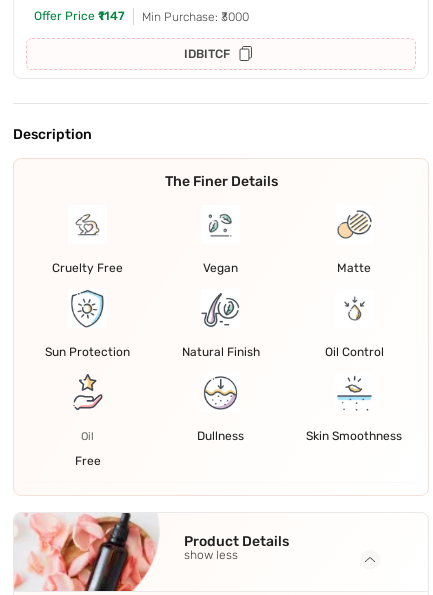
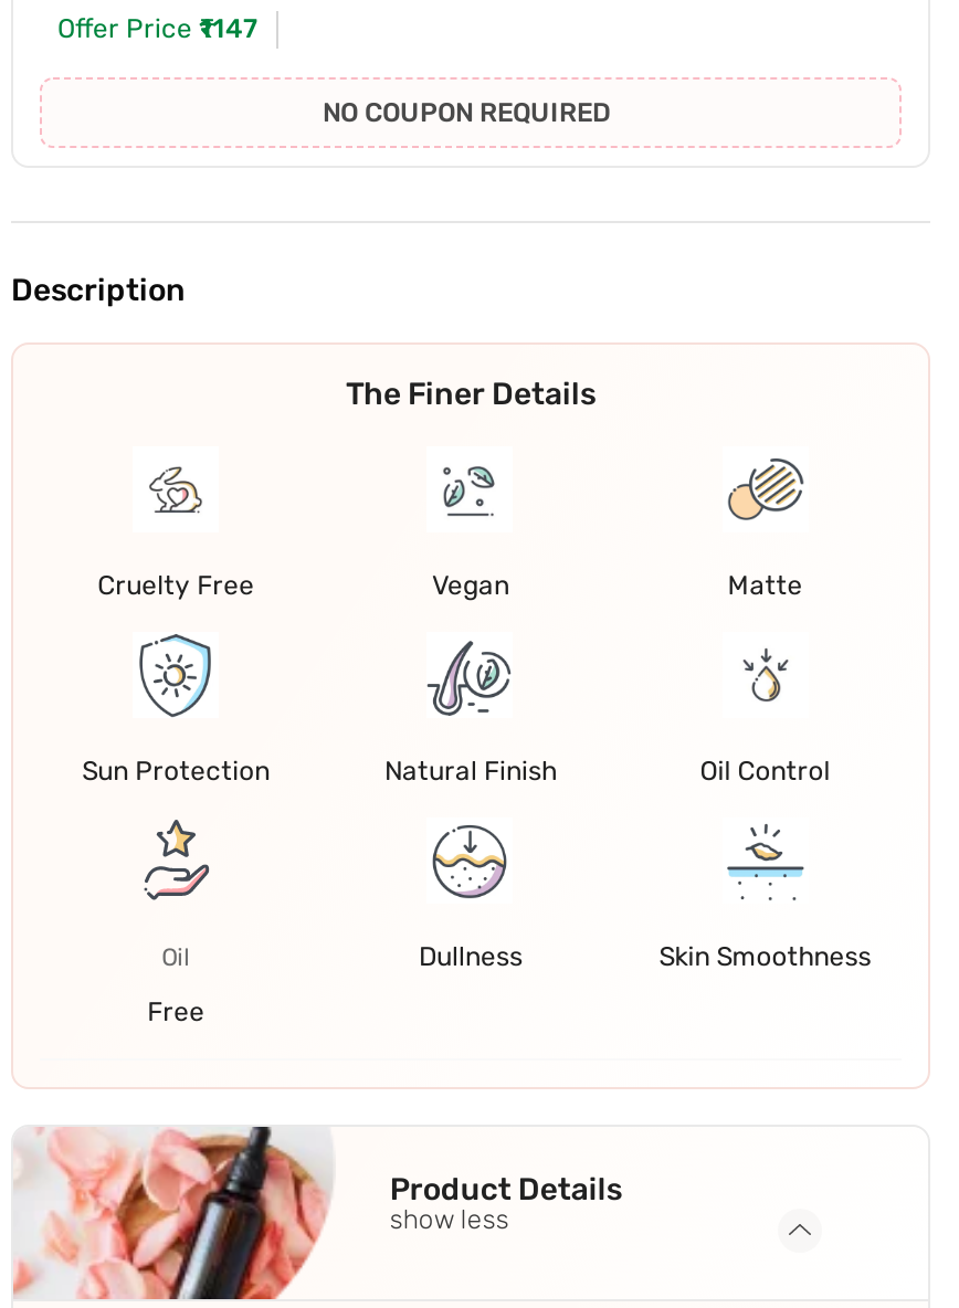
[142,10,249,61] Min Purchase: ₹3000 | IDBITCF -> [323,98,610,129] NO COUPON REQUIRED

